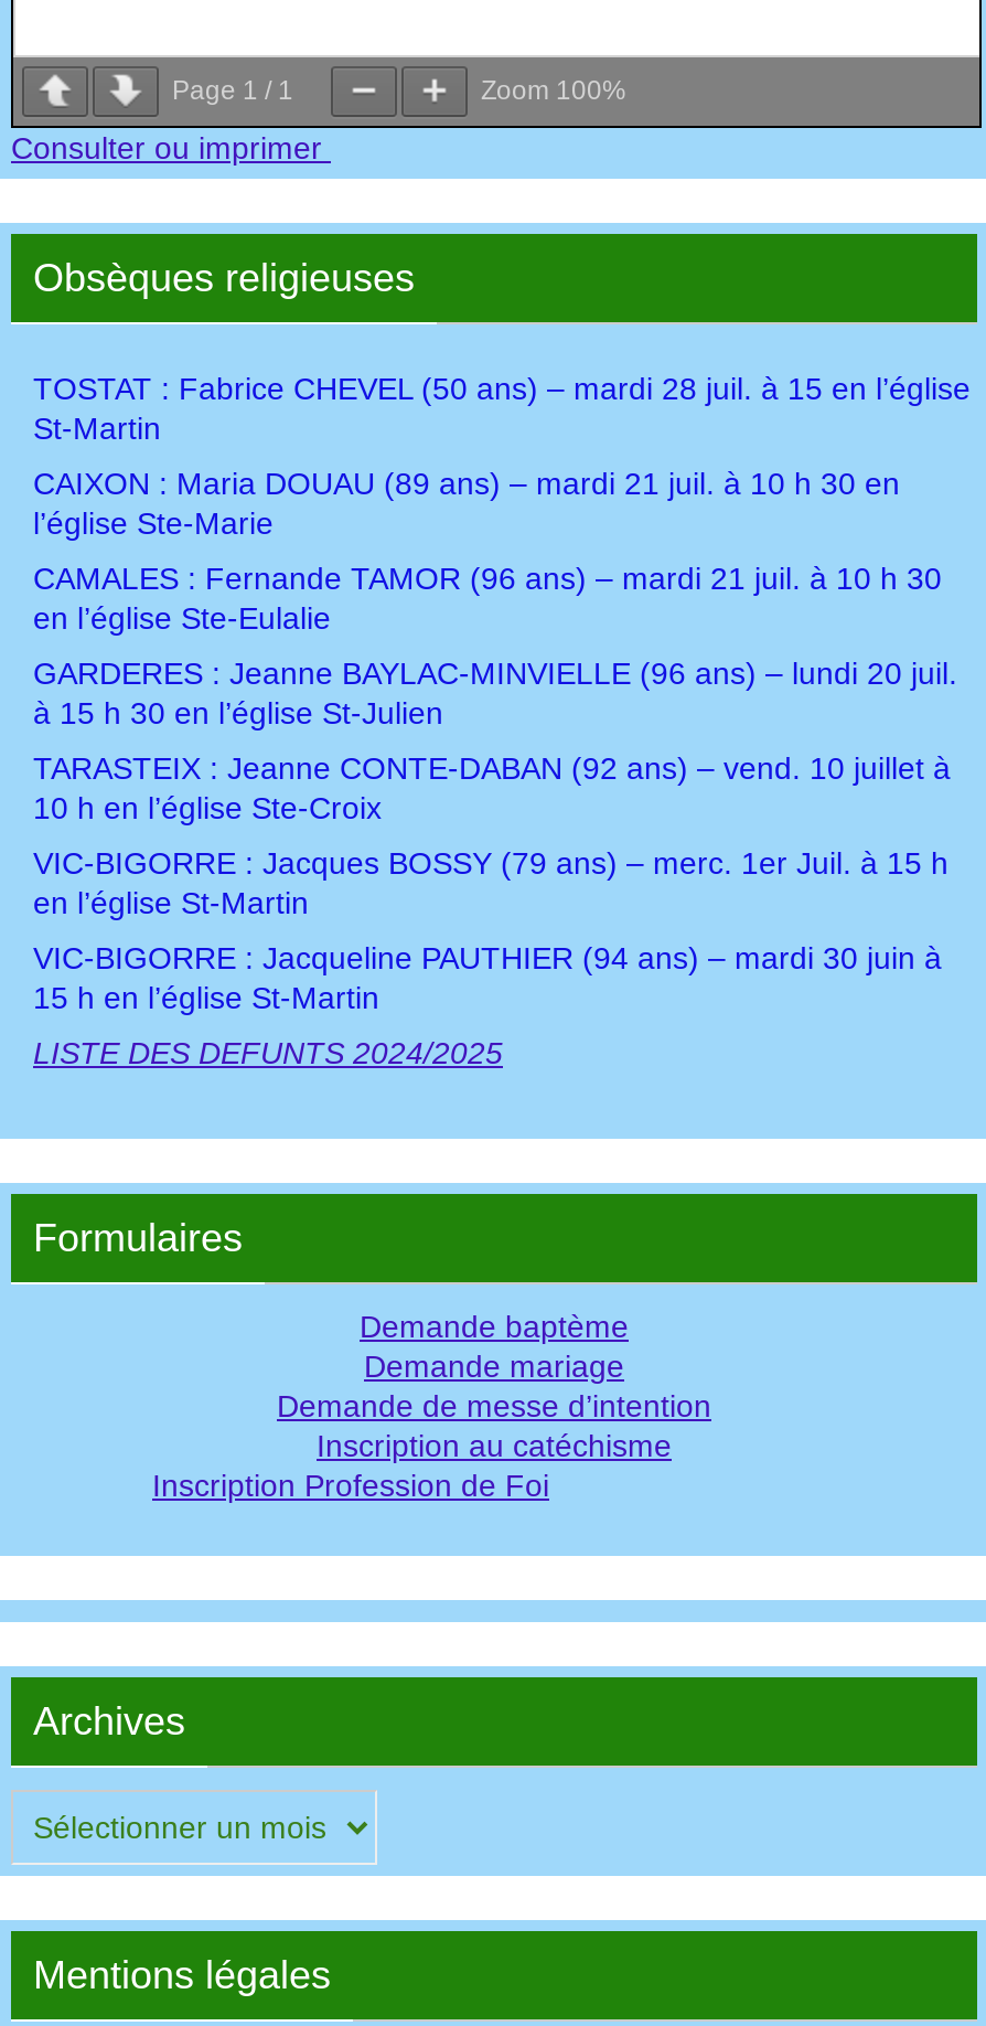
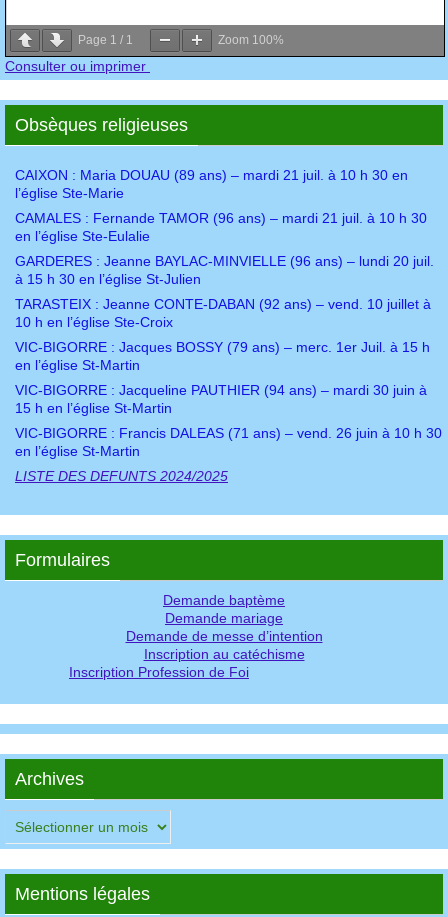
[33,371,971,446] TOSTAT : Fabrice CHEVEL (50 ans) – mardi 28 juil. à 15 en l’église | St-Martin -> none
moved [33,465,957,1015] -> [15,167,434,416]: CAIXON : Maria DOUAU (89 ans) – mardi 21 juil. à 10 h 30 en | l’église Ste-Marie | CAMALES : Fernande TAMOR (96 ans) – mardi 21 juil. à 10 h 30 | ... | VIC-BIGORRE : Jacqueline PAUTHIER (94 ans) – mardi 30 juin à | 15 h en l’église St-Martin
none -> [15,425,442,459] VIC-BIGORRE : Francis DALEAS (71 ans) – vend. 26 juin à 10 h 30 | en l’église St-Martin

